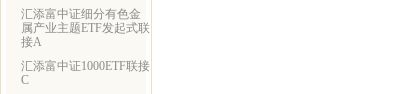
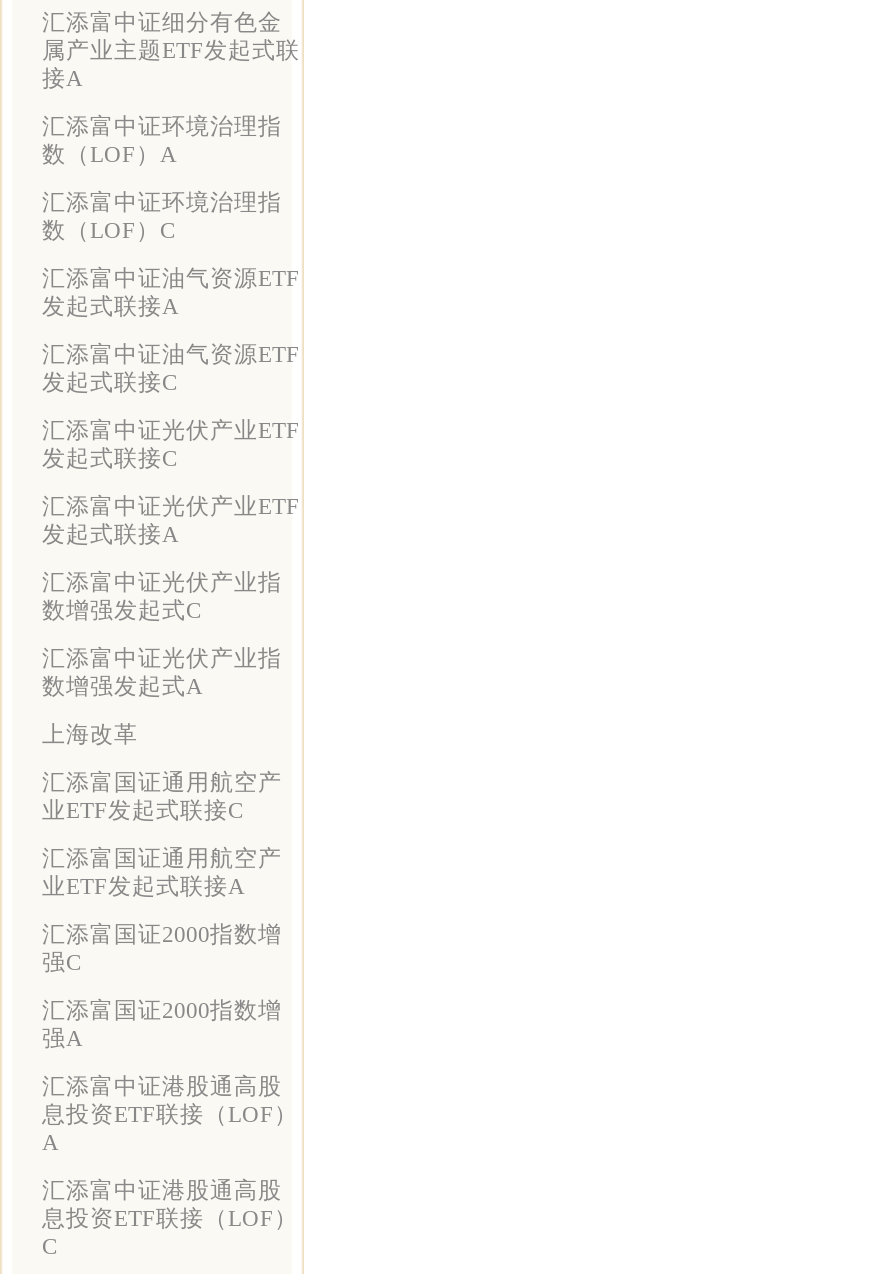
[21,60,150,72] 汇添富中证1000ETF联接 -> [42,114,300,1230] 汇添富中证环境治理指 | 数（LOF）A | 汇添富中证环境治理指 | 数（LOF）C | 汇添富中证油气资源ETF | 发起式联接A | 汇添富中证油气资源ETF | 发起式联接C | 汇添富中证光伏产业ETF | 发起式联接C | 汇添富中证光伏产业ETF | 发起式联接A | 汇添富中证光伏产业指 | 数增强发起式C | 汇添富中证光伏产业指 | 数增强发起式A | 上海改革 | 汇添富国证通用航空产 | 业ETF发起式联接C | 汇添富国证通用航空产 | 业ETF发起式联接A | 汇添富国证2000指数增 | 强C | 汇添富国证2000指数增 | 强A | 汇添富中证港股通高股 | 息投资ETF联接（LOF） | A | 汇添富中证港股通高股 | 息投资ETF联接（LOF）

